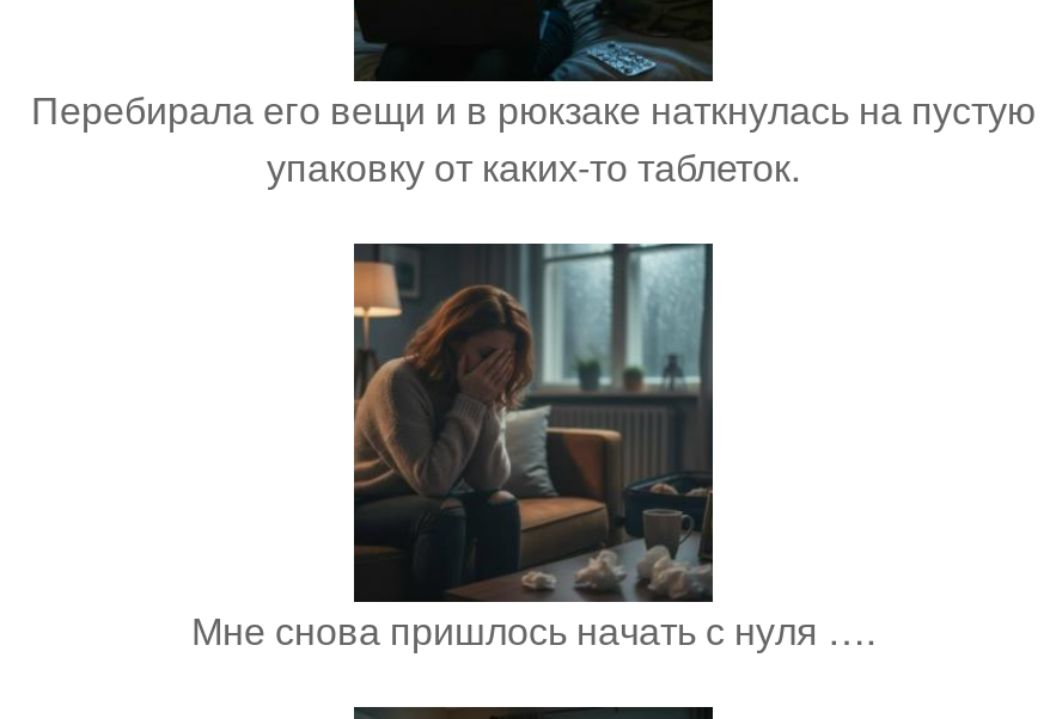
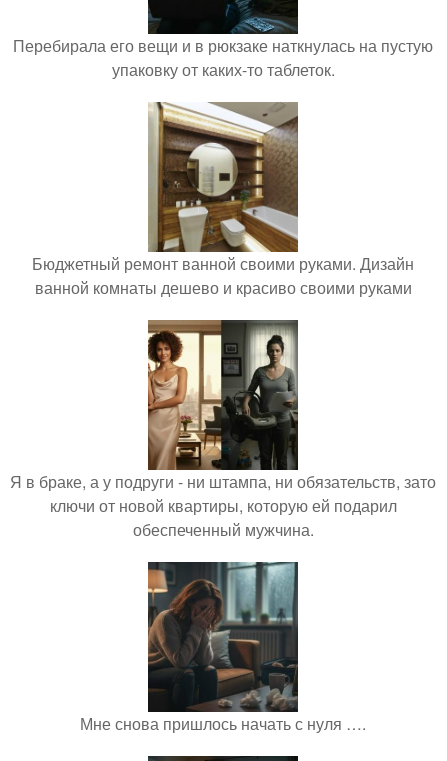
none -> [10,307,436,541] [image] | Я в браке, а у подруги - ни штампа, ни обязательств, зато | ключи от новой квартиры, которую ей подарил | обеспеченный мужчина.
none -> [32,102,414,299] [image] | Бюджетный ремонт ванной своими руками. Дизайн | ванной комнаты дешево и красиво своими руками

